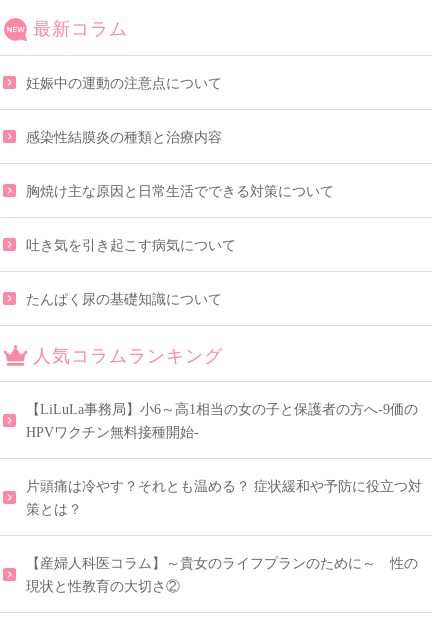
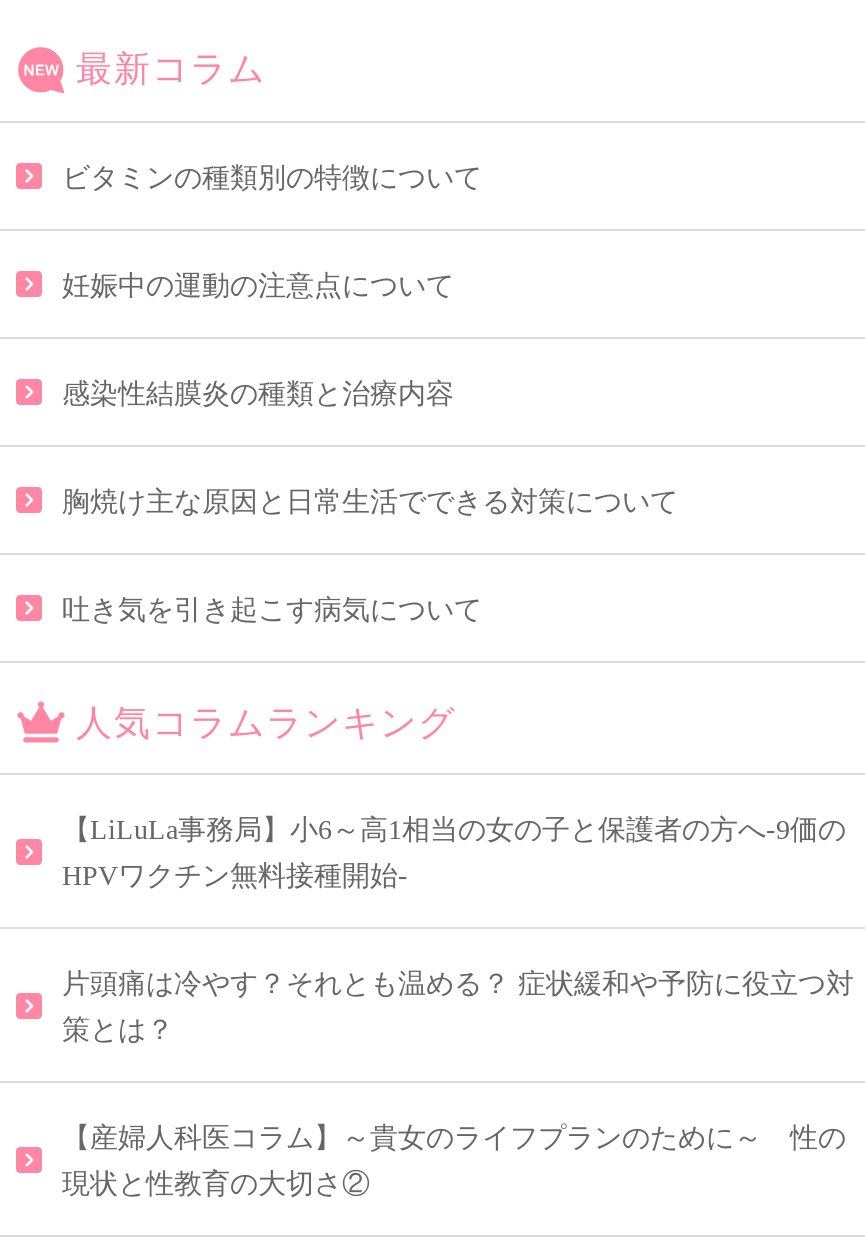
none -> [62,162,482,192] ビタミンの種類別の特徴について
moved [26,76,334,253] -> [62,270,678,624]: 妊娠中の運動の注意点について | 感染性結膜炎の種類と治療内容 | 胸焼け主な原因と日常生活でできる対策について | 吐き気を引き起こす病気について
[26,292,222,307] たんぱく尿の基礎知識について -> none

